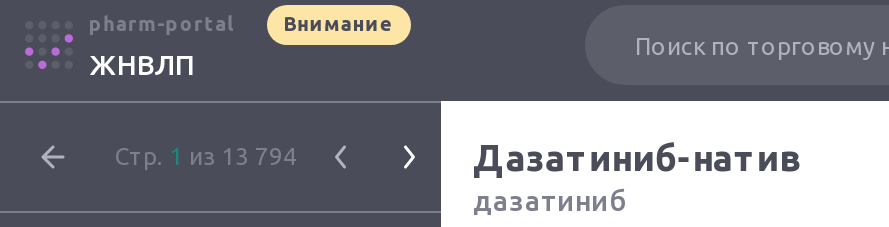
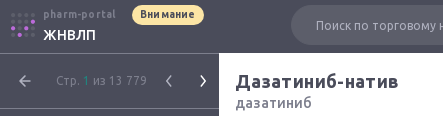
[115,143,297,169] Стр. 1 из 13 794 -> [56,74,147,87] Стр. 1 из 13 779

